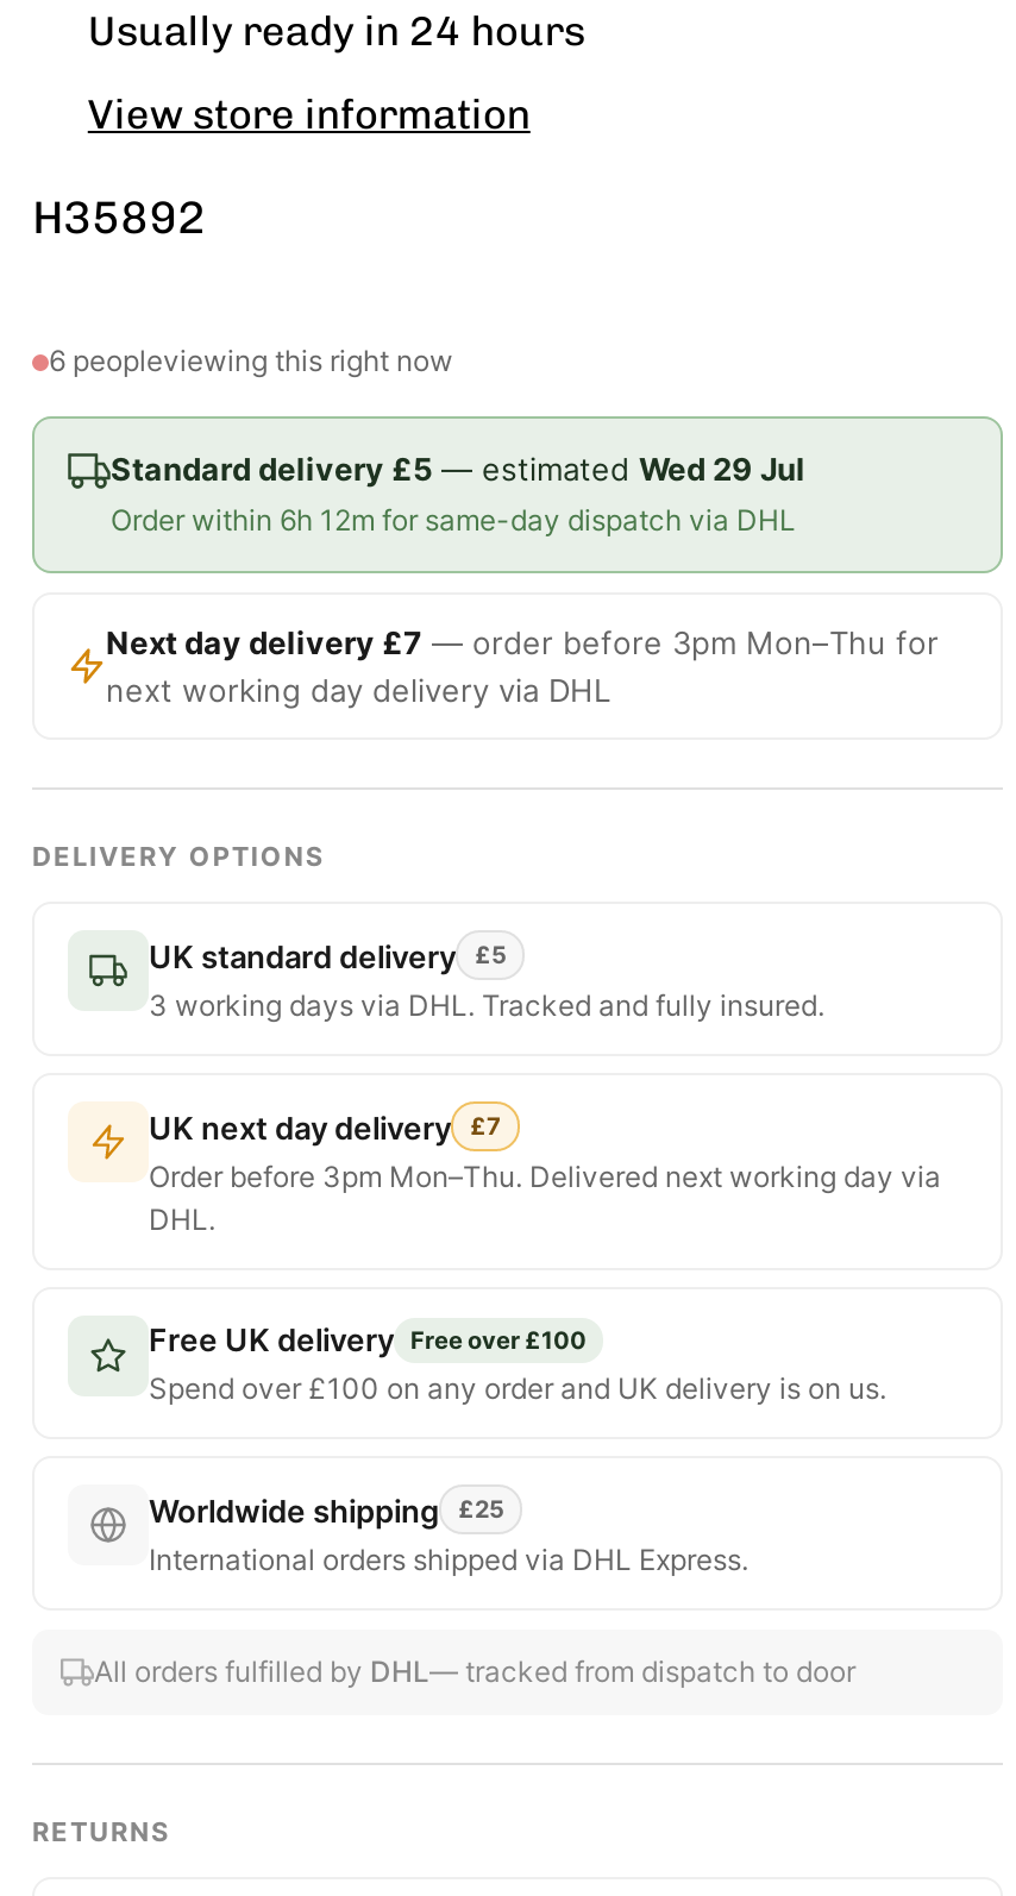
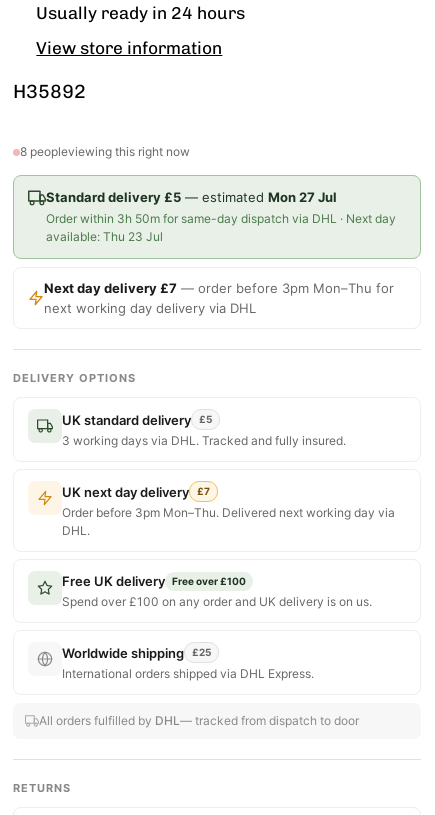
[49,343,453,378] 6 peopleviewing this right now -> [20,144,190,159] 8 peopleviewing this right now
[111,450,805,538] Standard delivery £5 — estimated Wed 29 Jul | Order within 6h 12m for same-day dispatch via DHL -> [46,189,396,244] Standard delivery £5 — estimated Mon 27 Jul | Order within 3h 50m for same-day dispatch via DHL · Next day | available: Thu 23 Jul

